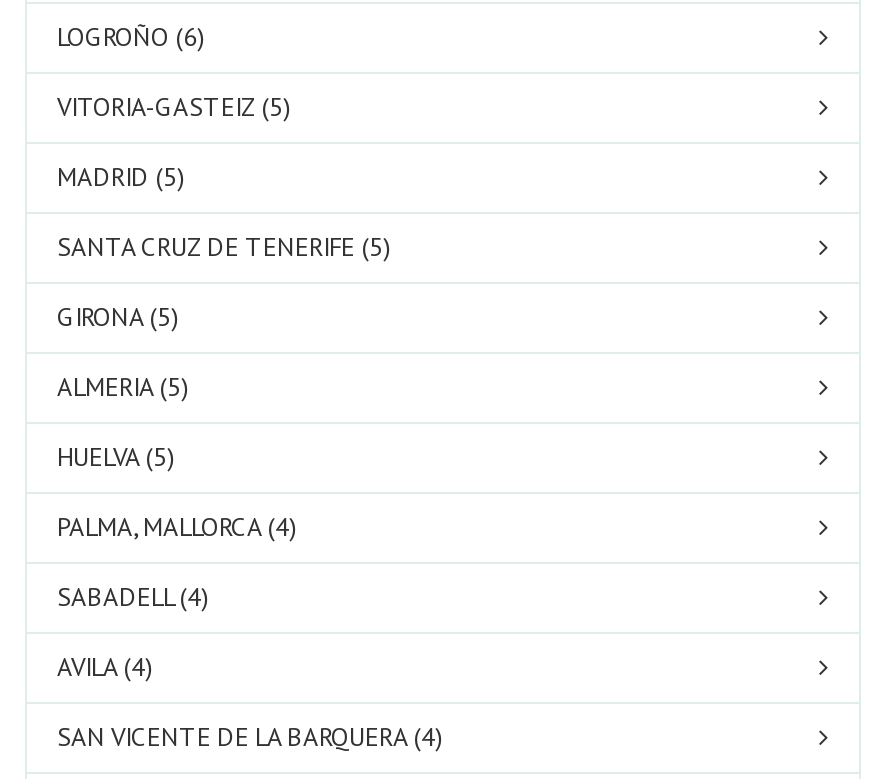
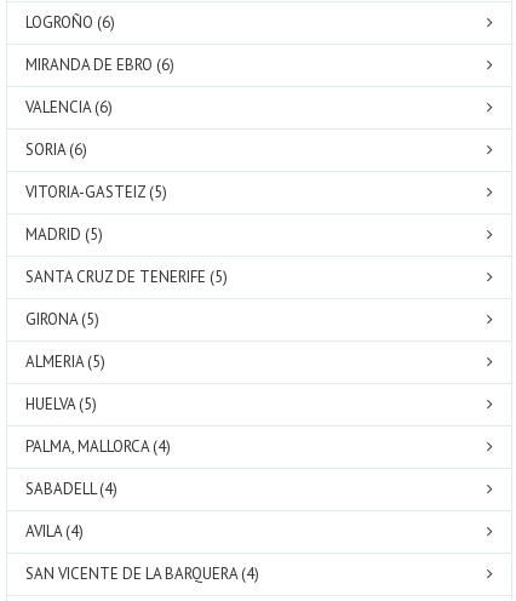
none -> [25,55,174,160] MIRANDA DE EBRO (6) | VALENCIA (6) | SORIA (6)

